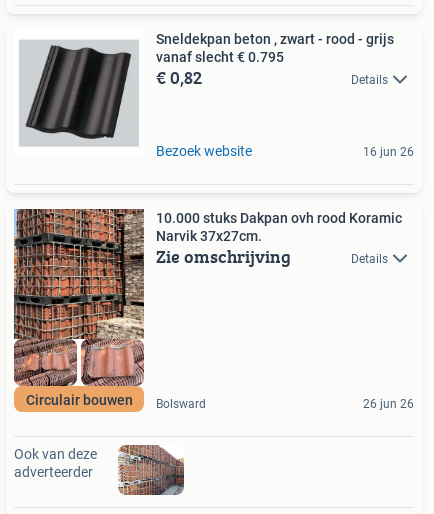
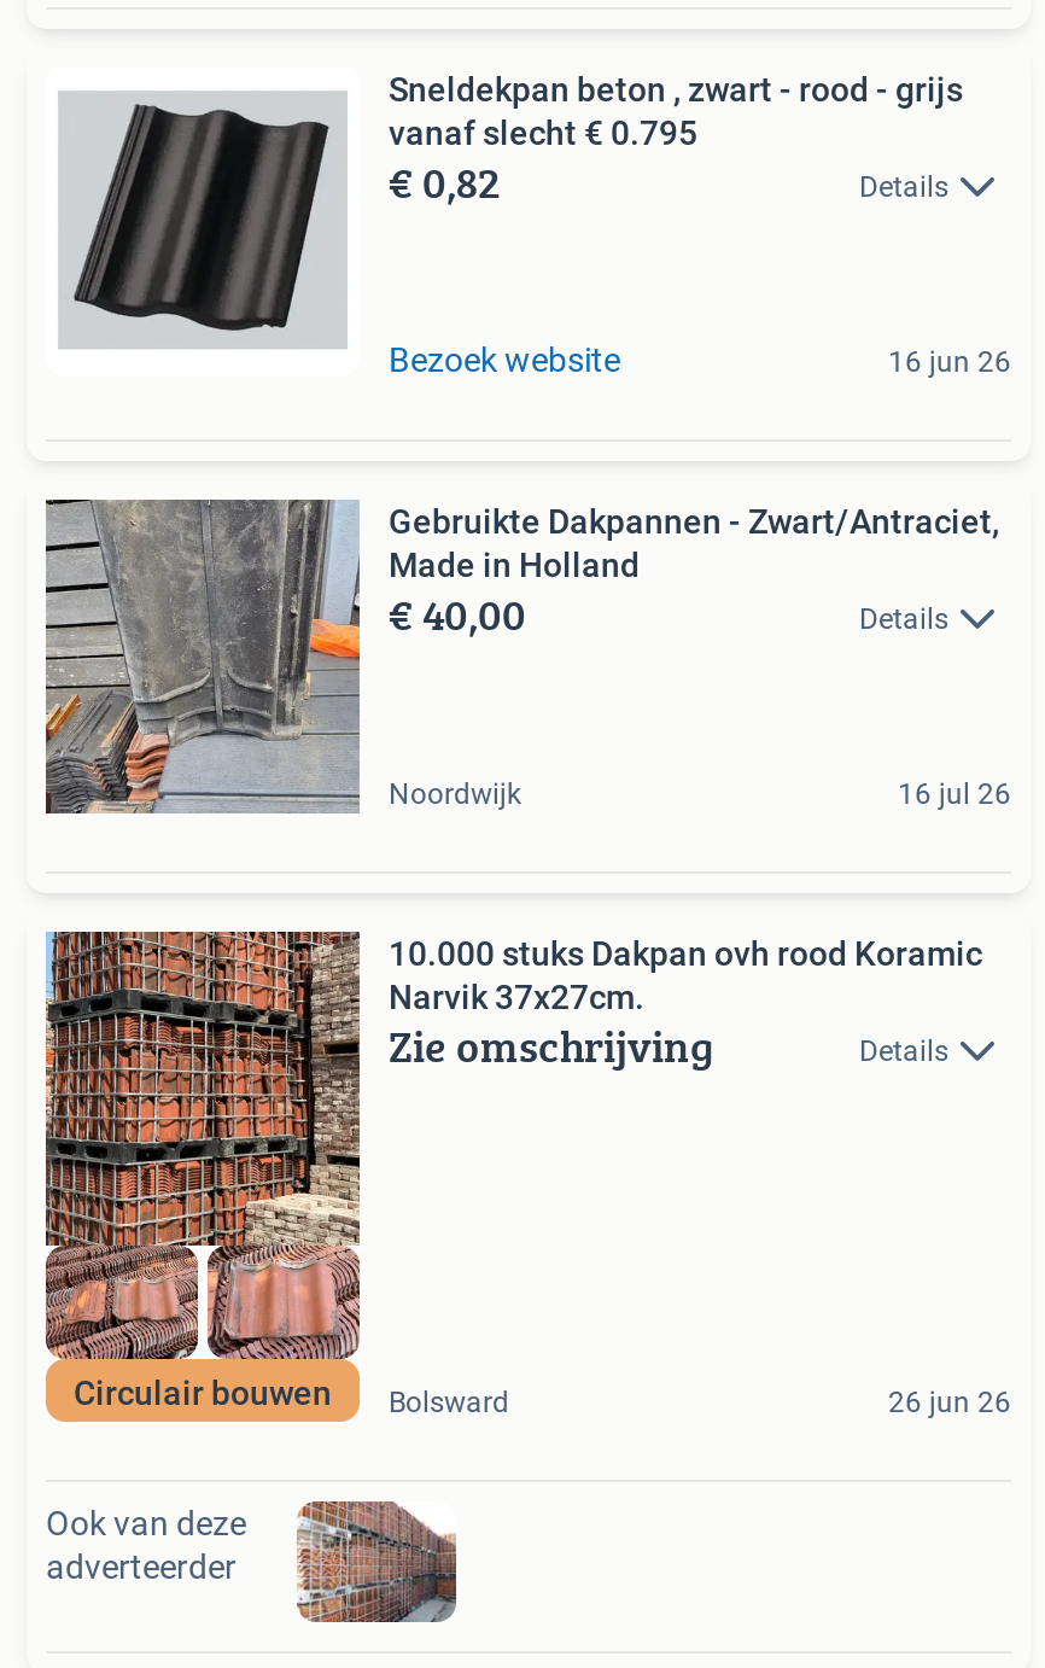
none -> [43,497,999,816] [image] | Gebruikte Dakpannen - Zwart/Antraciet, | Made in Holland | € 40,00 | Details
none -> [389,777,1011,811] Noordwijk | 16 jul 26

